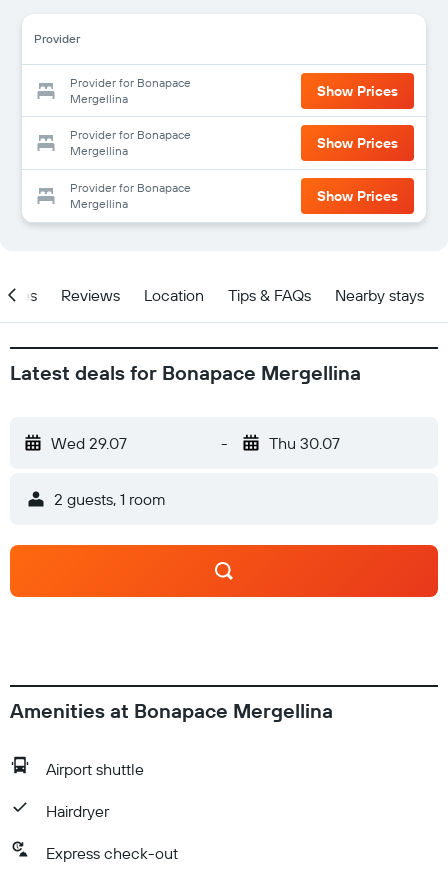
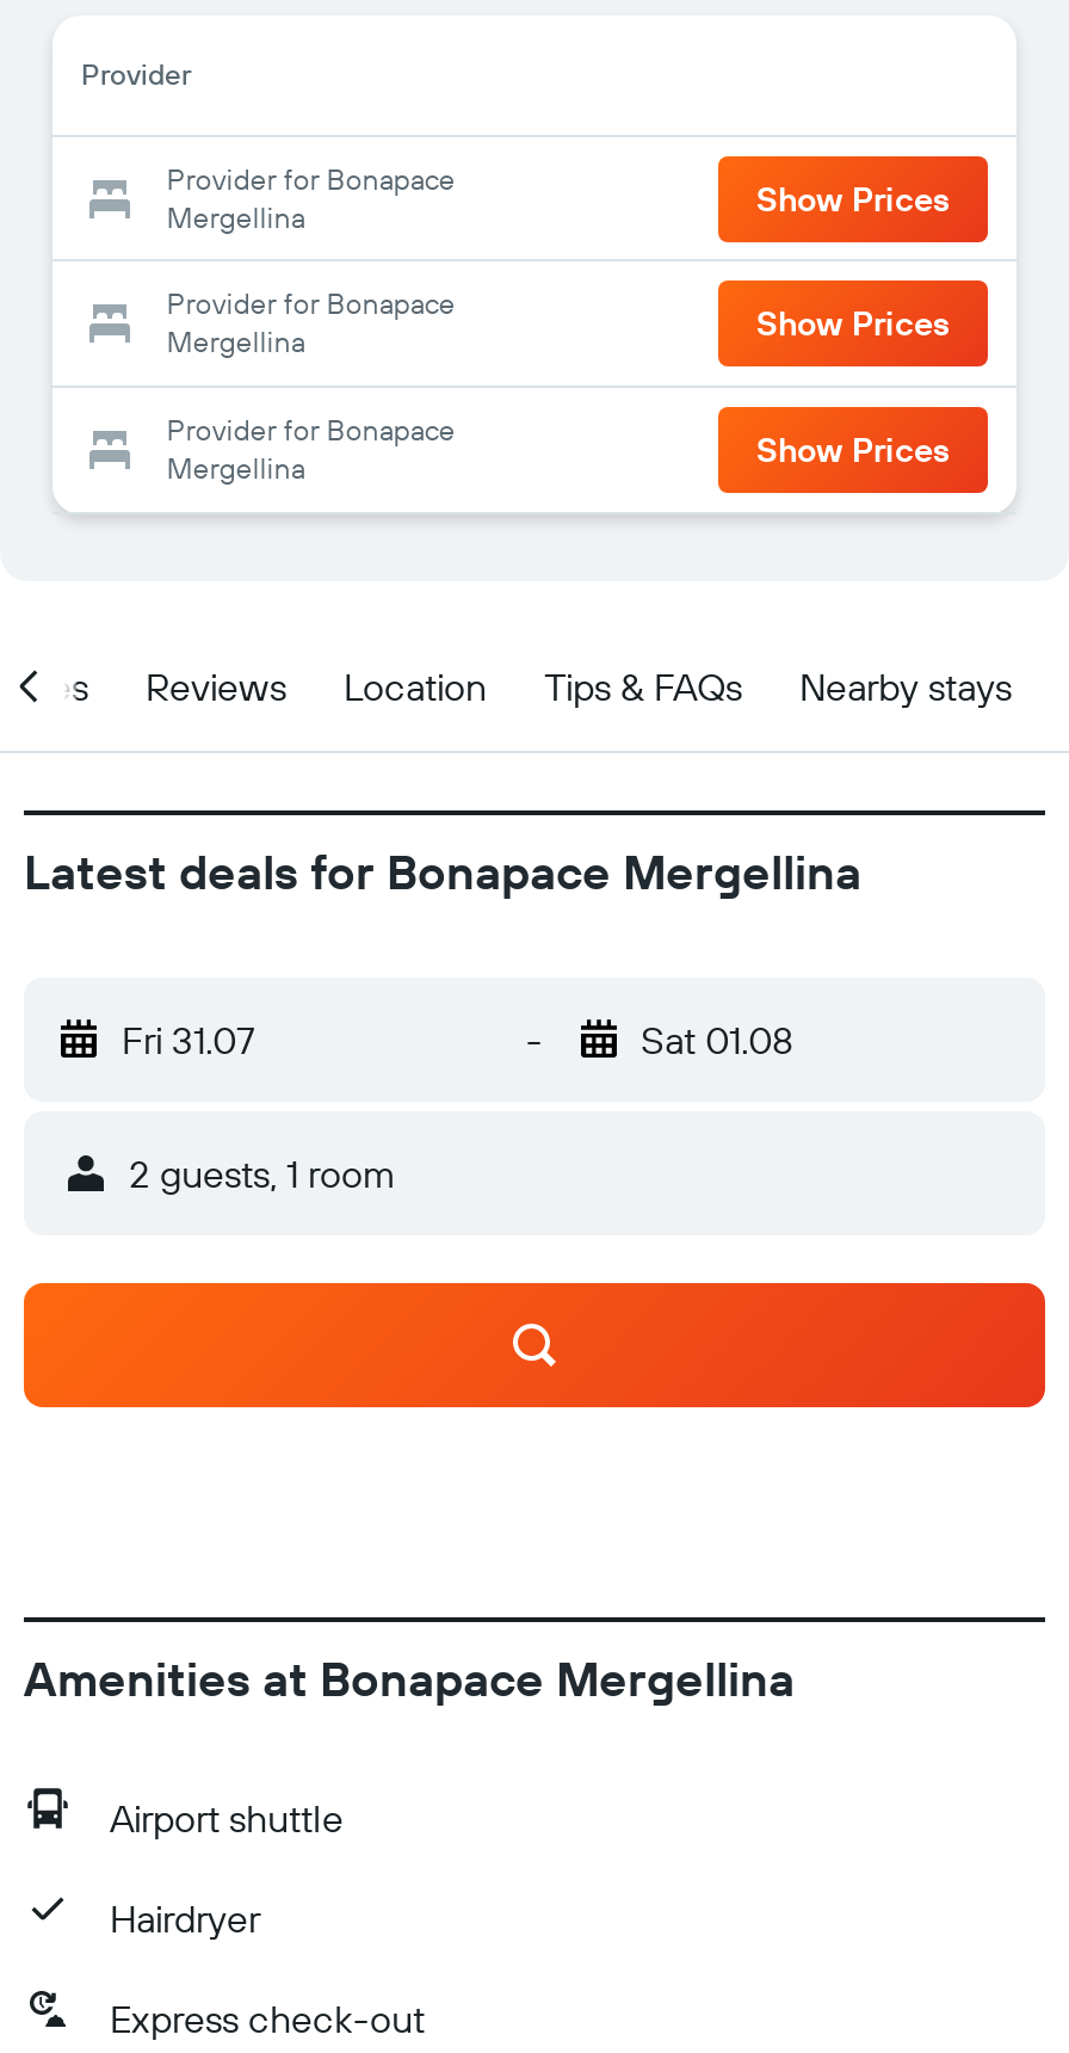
[51,433,127,453] Wed 29.07 -> [122,1016,255,1064] Fri 31.07
[268,433,339,453] Thu 30.07 -> [641,1016,793,1064] Sat 01.08

